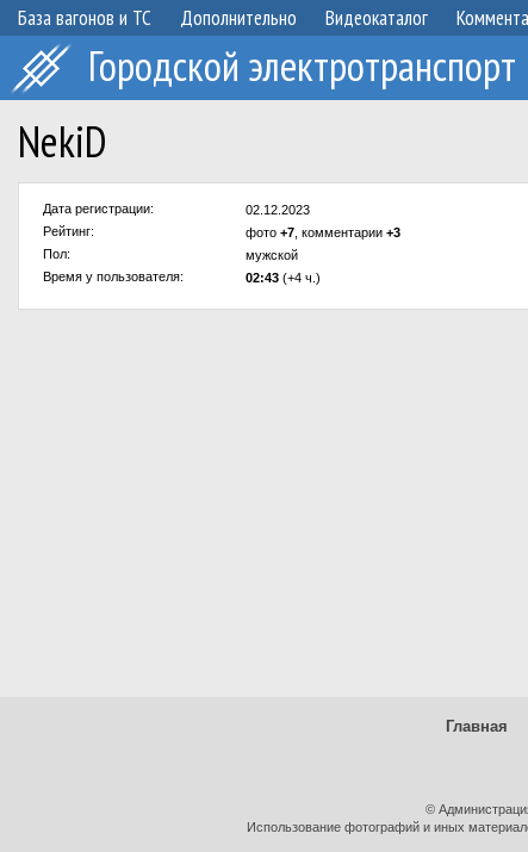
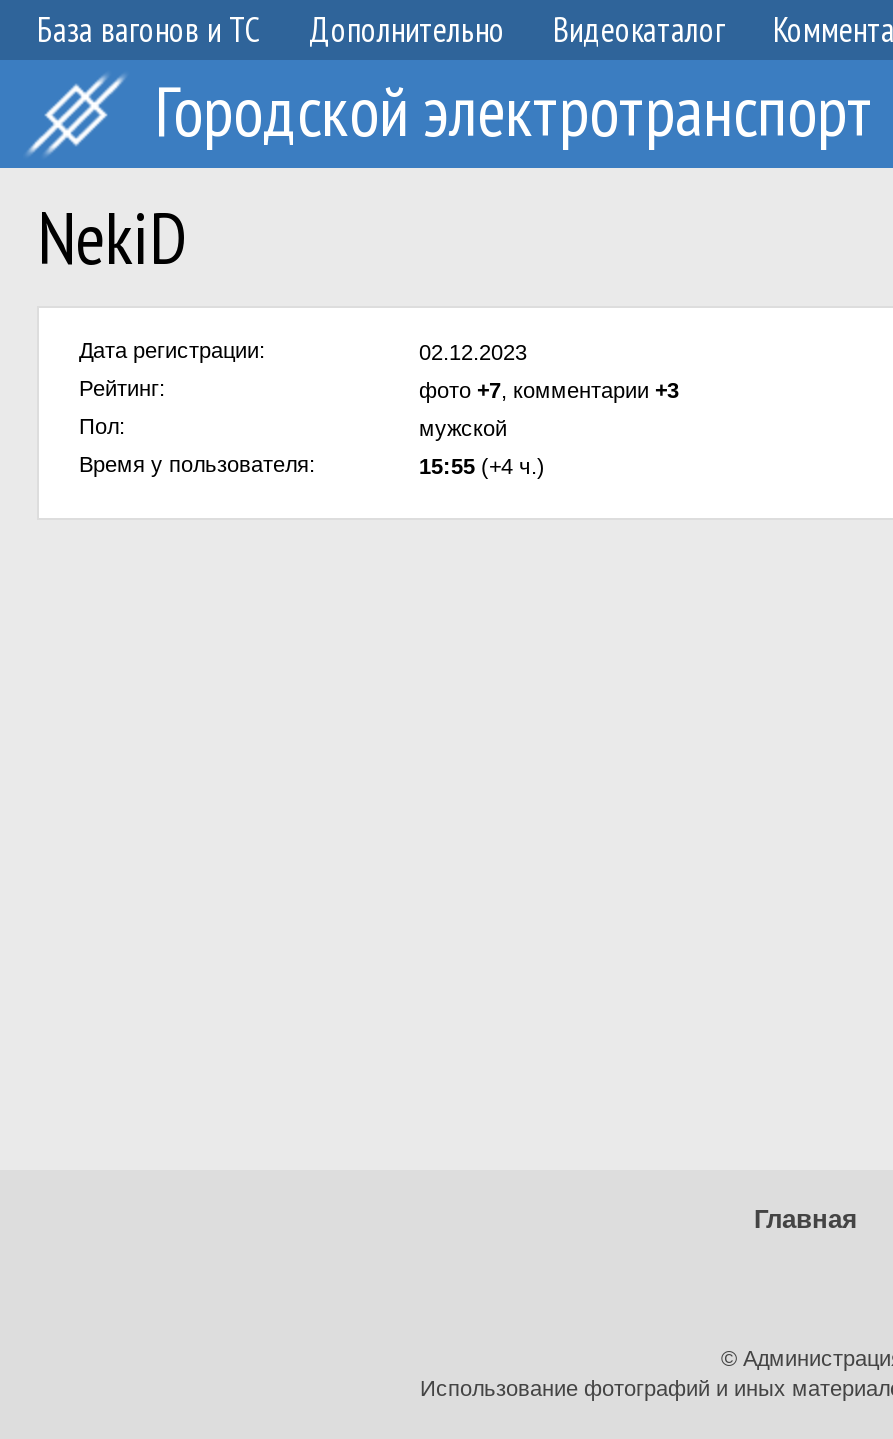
[246,270,321,285] 02:43 (+4 ч.) -> [419,454,545,478] 15:55 (+4 ч.)

